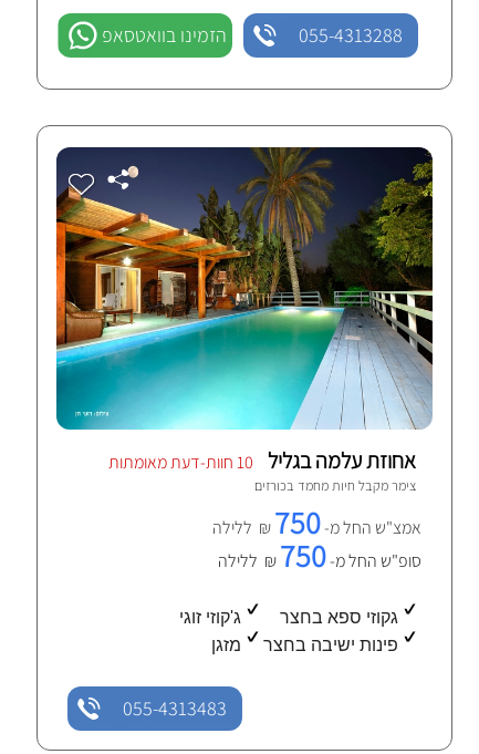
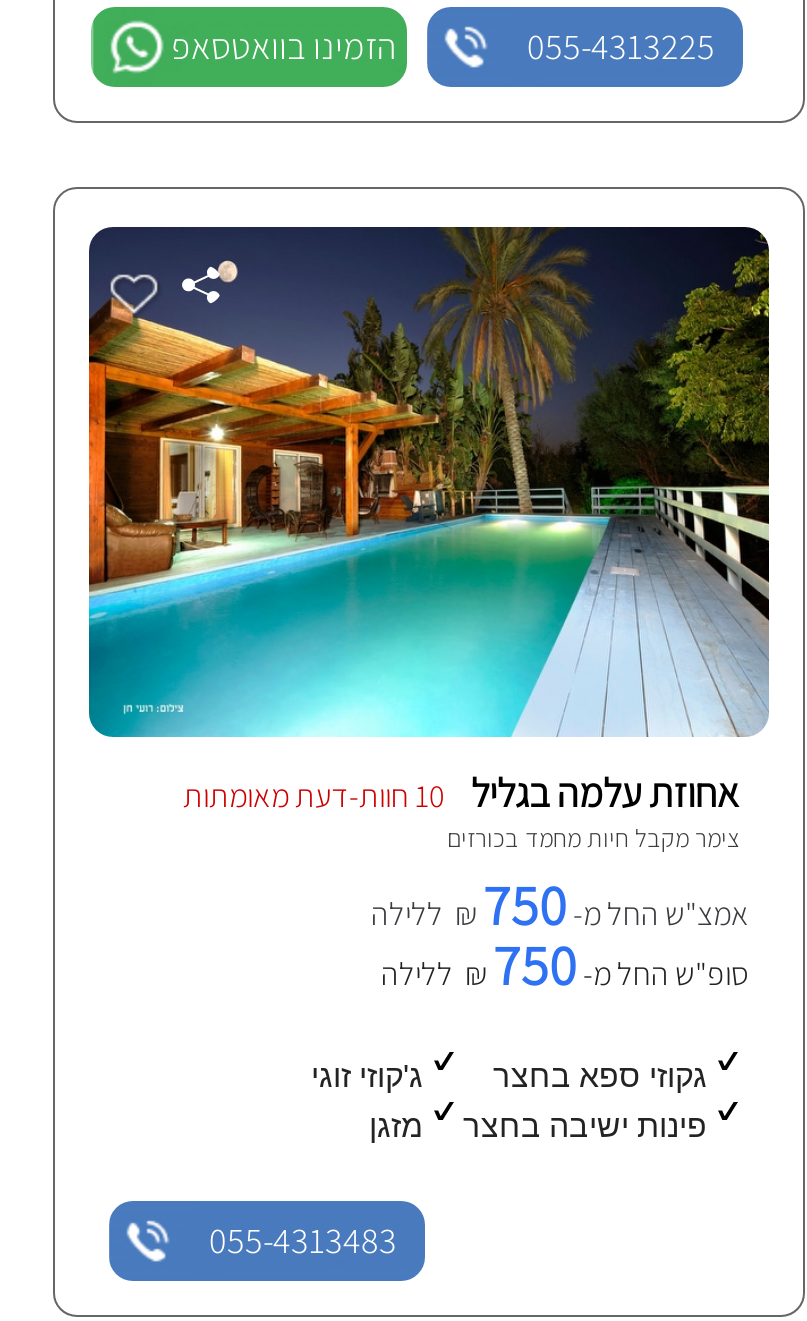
[299,22,403,47] 055-4313288 -> [527,23,715,69] 055-4313225

